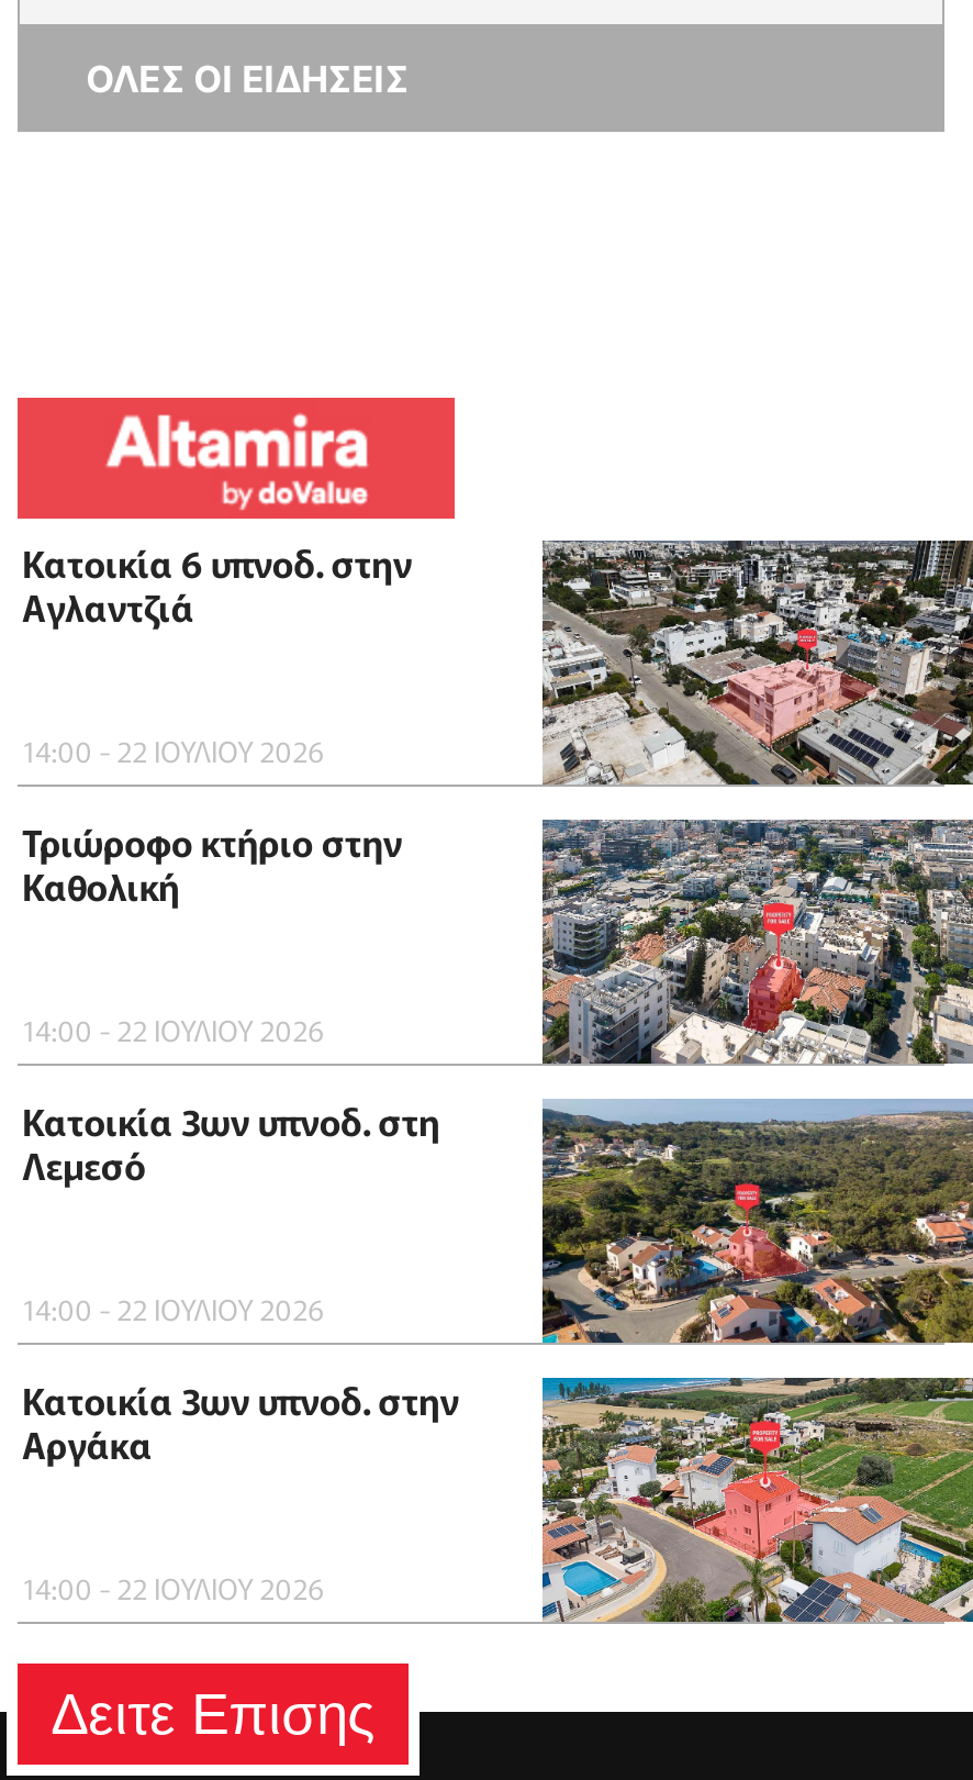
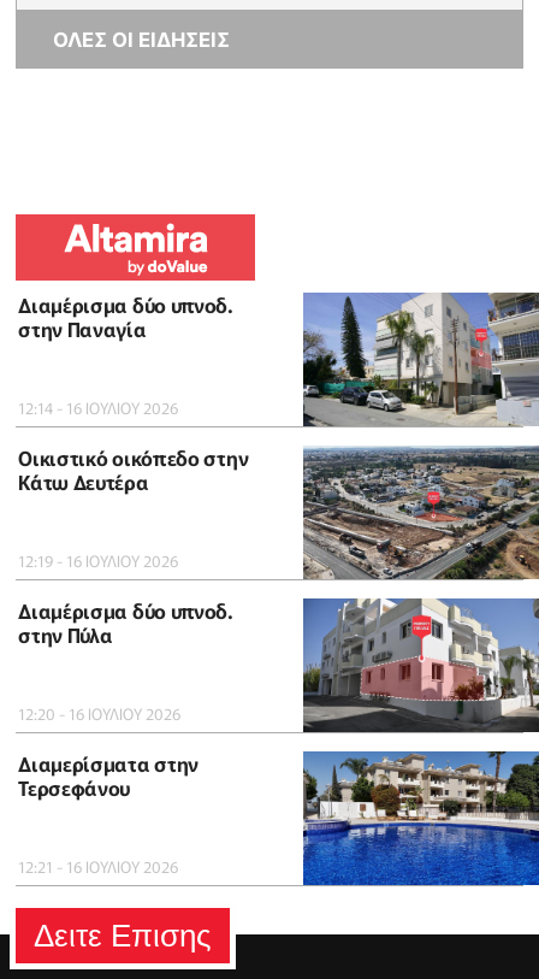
[22,536,412,633] Κατοικία 6 υπνοδ. στην | Αγλαντζιά -> [18,290,232,343] Διαμέρισμα δύο υπνοδ. | στην Παναγία
[540,538,966,787] [image] -> [302,291,535,427] [image]
[22,729,323,771] 14:00 - 22 ΙΟΥΛΙΟΥ 2026 -> [18,396,178,419] 12:14 - 16 ΙΟΥΛΙΟΥ 2026
[22,815,402,912] Τριώροφο κτήριο στην | Καθολική -> [18,443,248,496] Οικιστικό οικόπεδο στην | Κάτω Δευτέρα
[543,820,966,1066] [image] -> [303,446,535,580] [image]
[22,1008,323,1050] 14:00 - 22 ΙΟΥΛΙΟΥ 2026 -> [18,549,178,572] 12:19 - 16 ΙΟΥΛΙΟΥ 2026
[22,1094,440,1191] Κατοικία 3ων υπνοδ. στη | Λεμεσό -> [18,596,232,649] Διαμέρισμα δύο υπνοδ. | στην Πύλα
[540,1099,966,1345] [image] -> [302,598,535,733] [image]
[22,1287,323,1329] 14:00 - 22 ΙΟΥΛΙΟΥ 2026 -> [18,702,181,725] 12:20 - 16 ΙΟΥΛΙΟΥ 2026
[22,1373,459,1469] Κατοικία 3ων υπνοδ. στην | Αργάκα -> [18,749,199,802] Διαμερίσματα στην | Τερσεφάνου
[540,1376,966,1624] [image] -> [302,750,535,886] [image]
[22,1566,323,1608] 14:00 - 22 ΙΟΥΛΙΟΥ 2026 -> [18,855,178,877] 12:21 - 16 ΙΟΥΛΙΟΥ 2026

